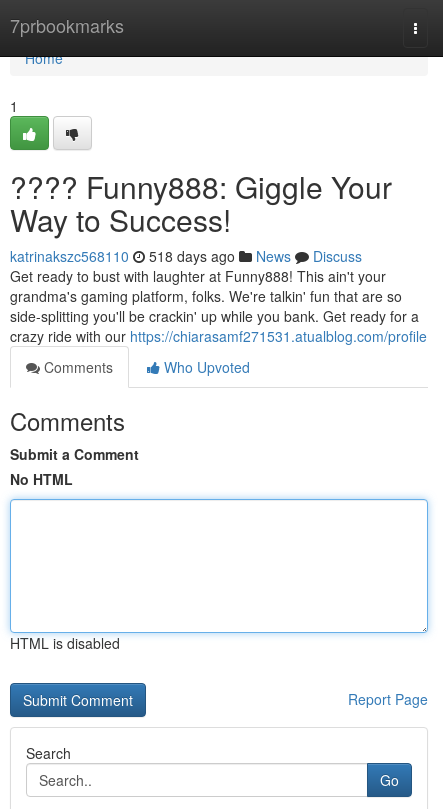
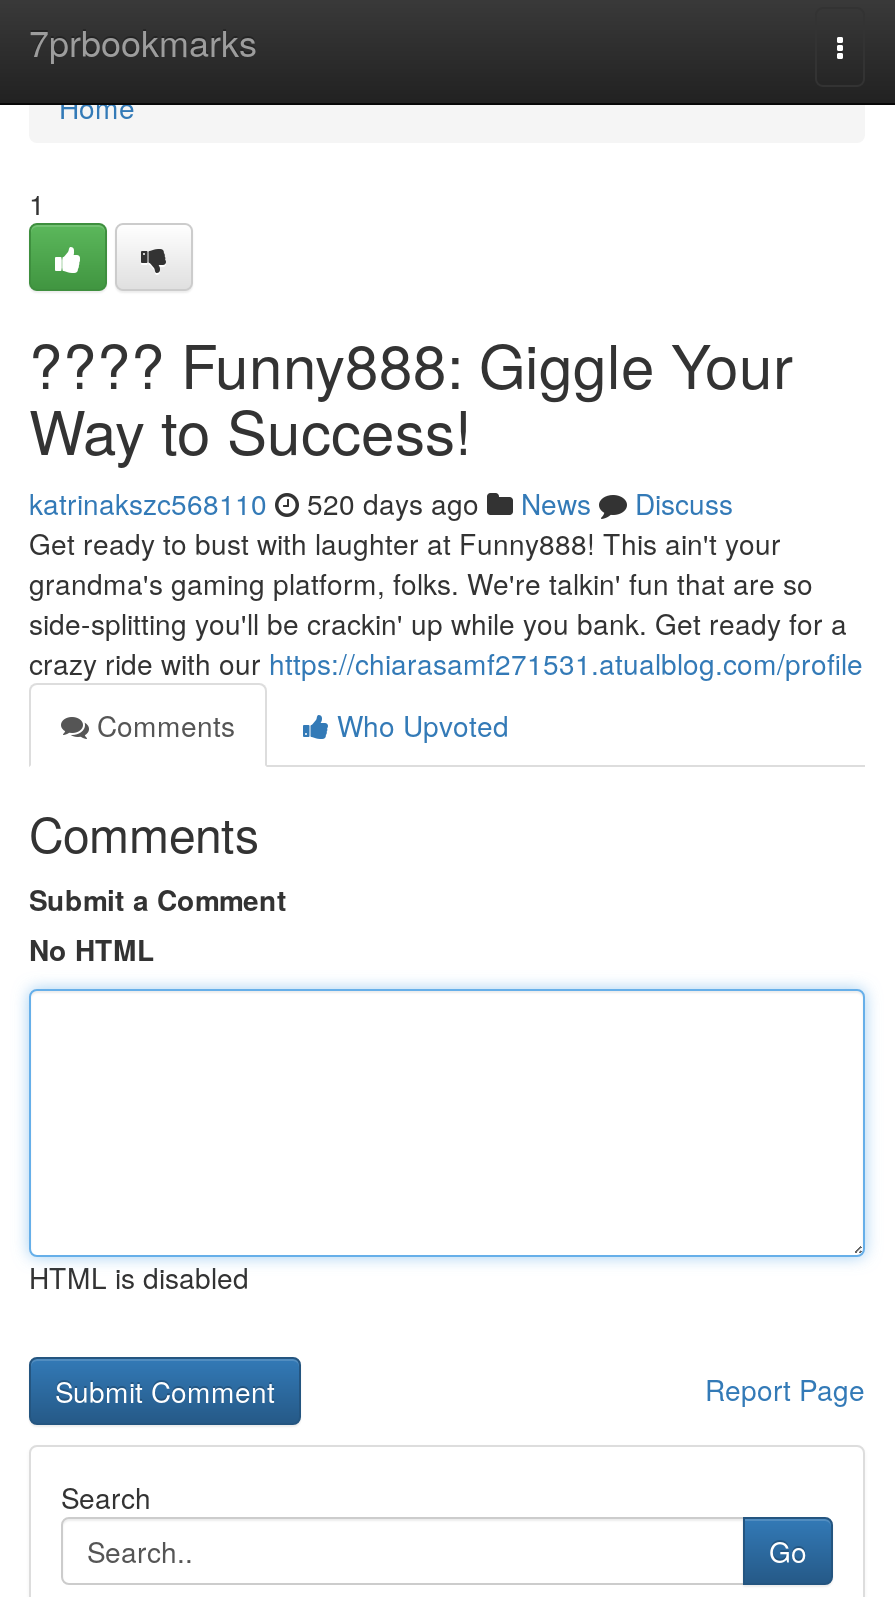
[10,246,362,266] katrinakszc568110 518 days ago News Discuss -> [29,483,733,523] katrinakszc568110 520 days ago News Discuss

